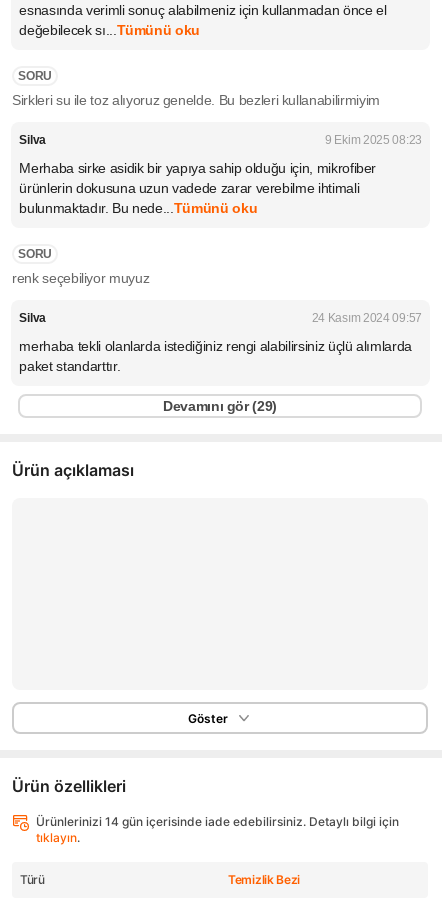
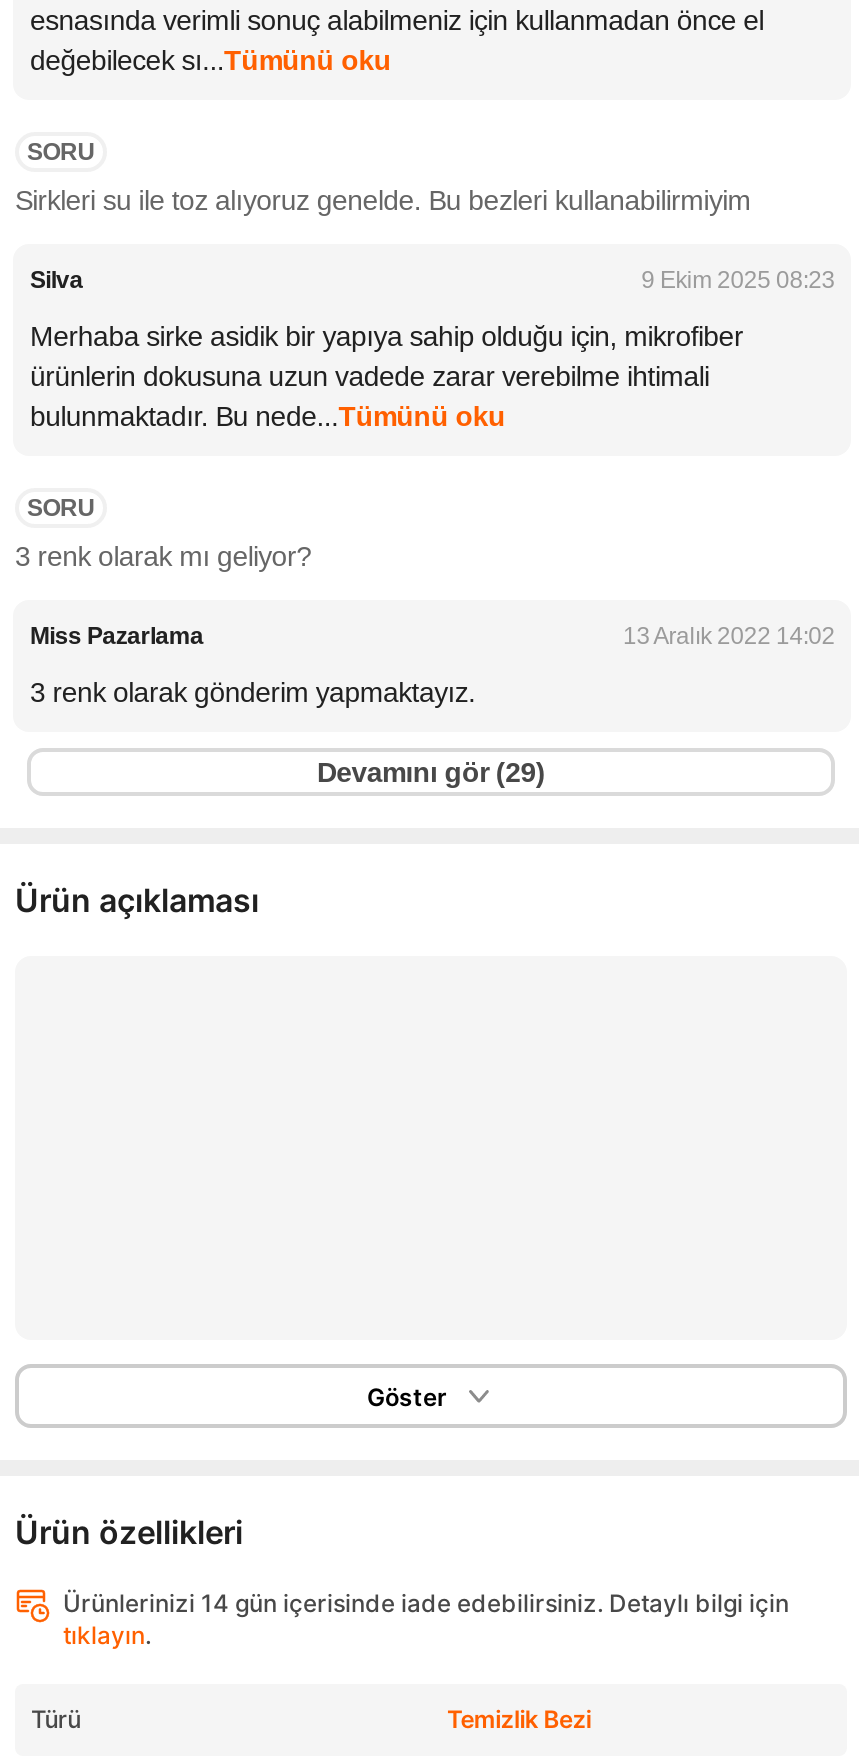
[12,270,149,286] renk seçebiliyor muyuz -> [15,540,311,572] 3 renk olarak mı geliyor?
[19,311,422,325] Silva | 24 Kasım 2024 09:57 -> [30,622,835,650] Miss Pazarlama | 13 Aralık 2022 14:02
[19,338,412,374] merhaba tekli olanlarda istediğiniz rengi alabilirsiniz üçlü alımlarda | paket standarttır. -> [30,676,475,708] 3 renk olarak gönderim yapmaktayız.

